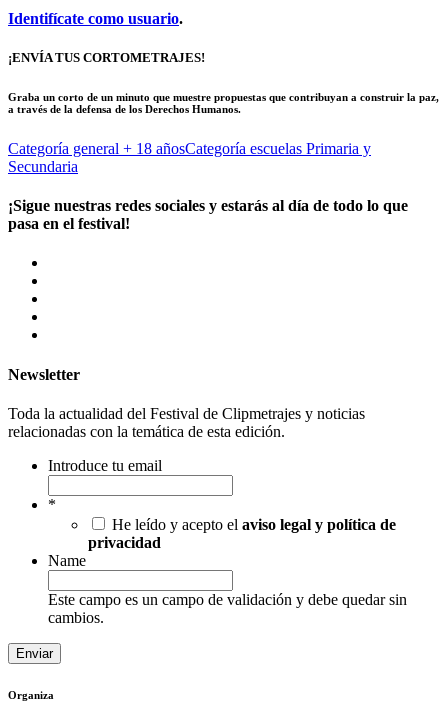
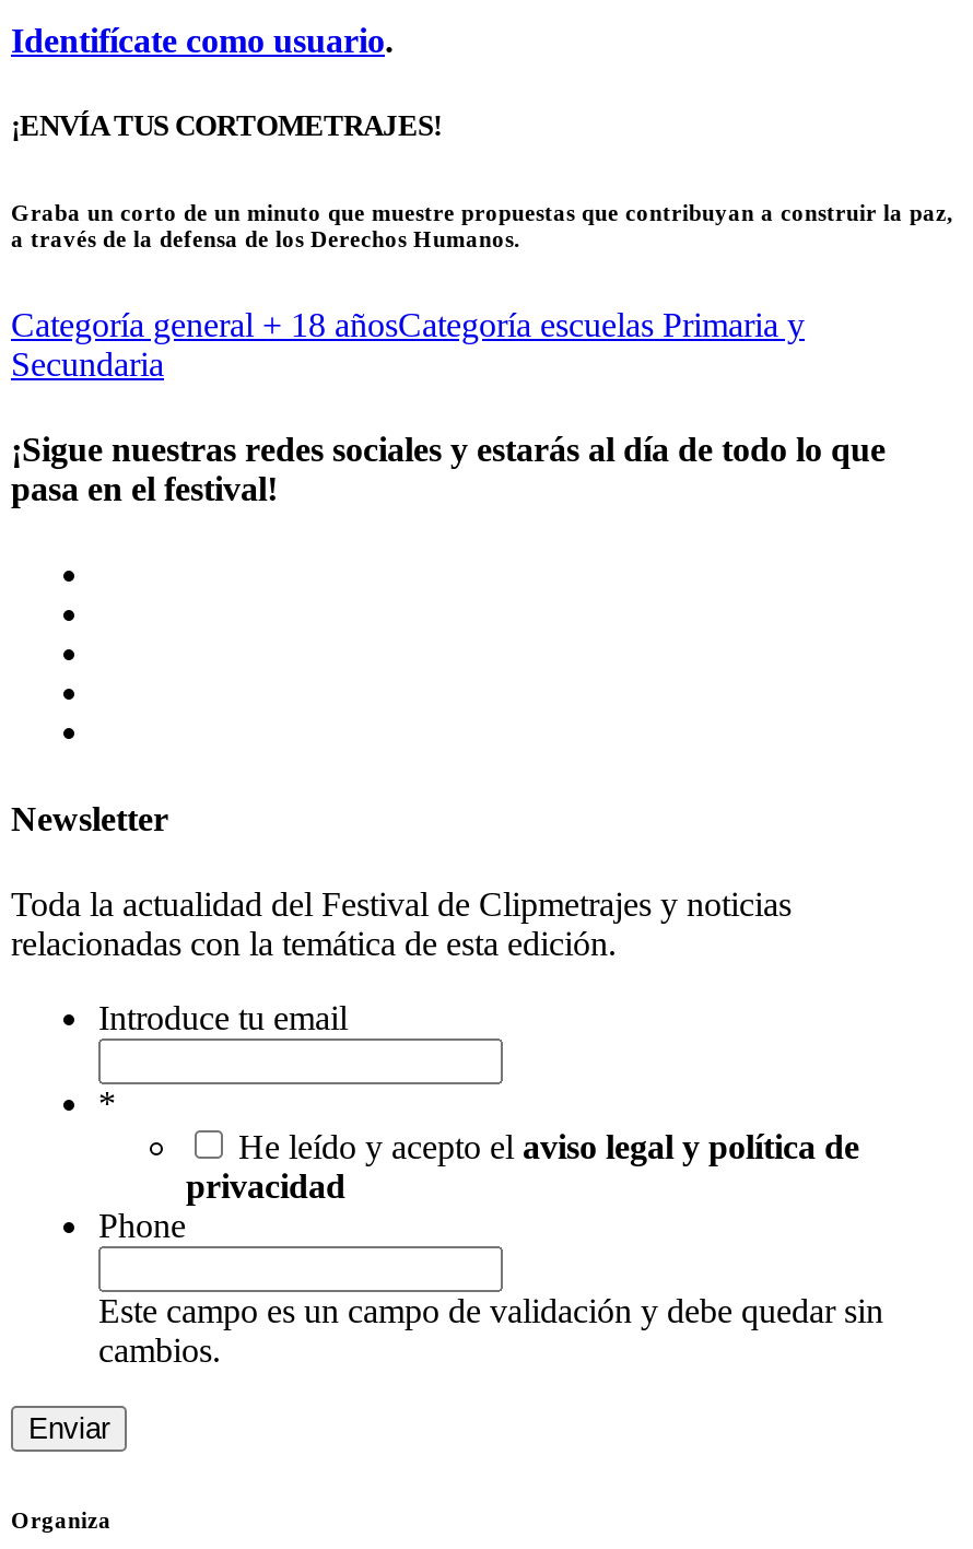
[48,552,86,569] Name -> [98,1206,186,1244] Phone

